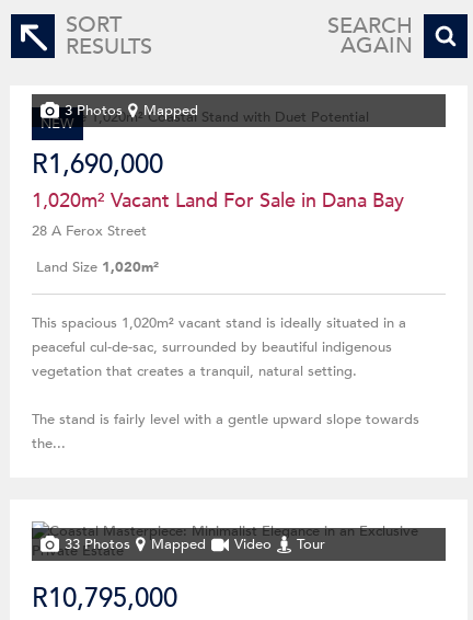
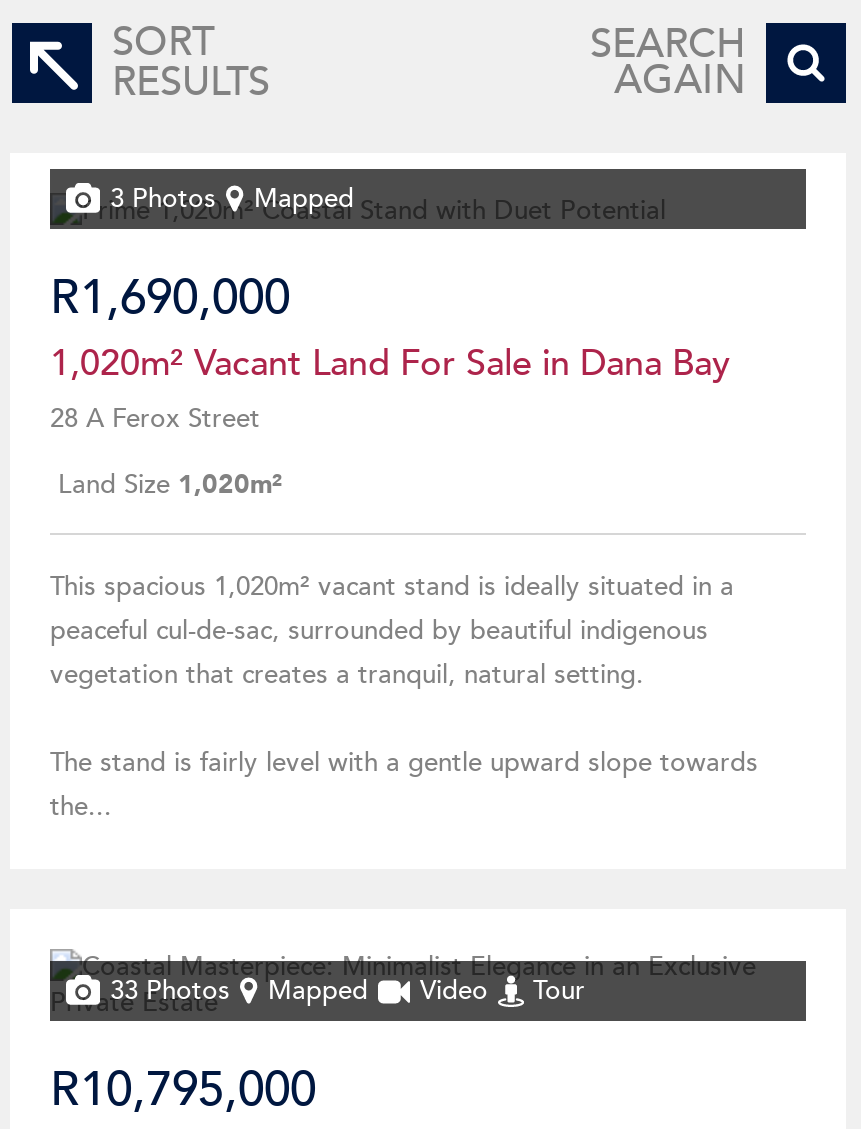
[41,114,74,134] NEW -> none

